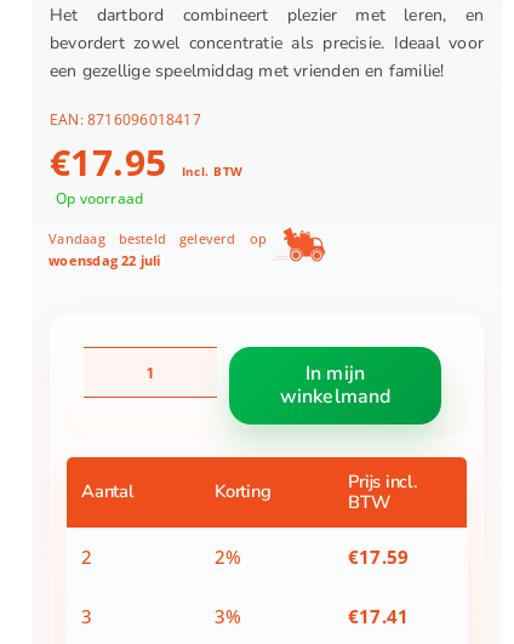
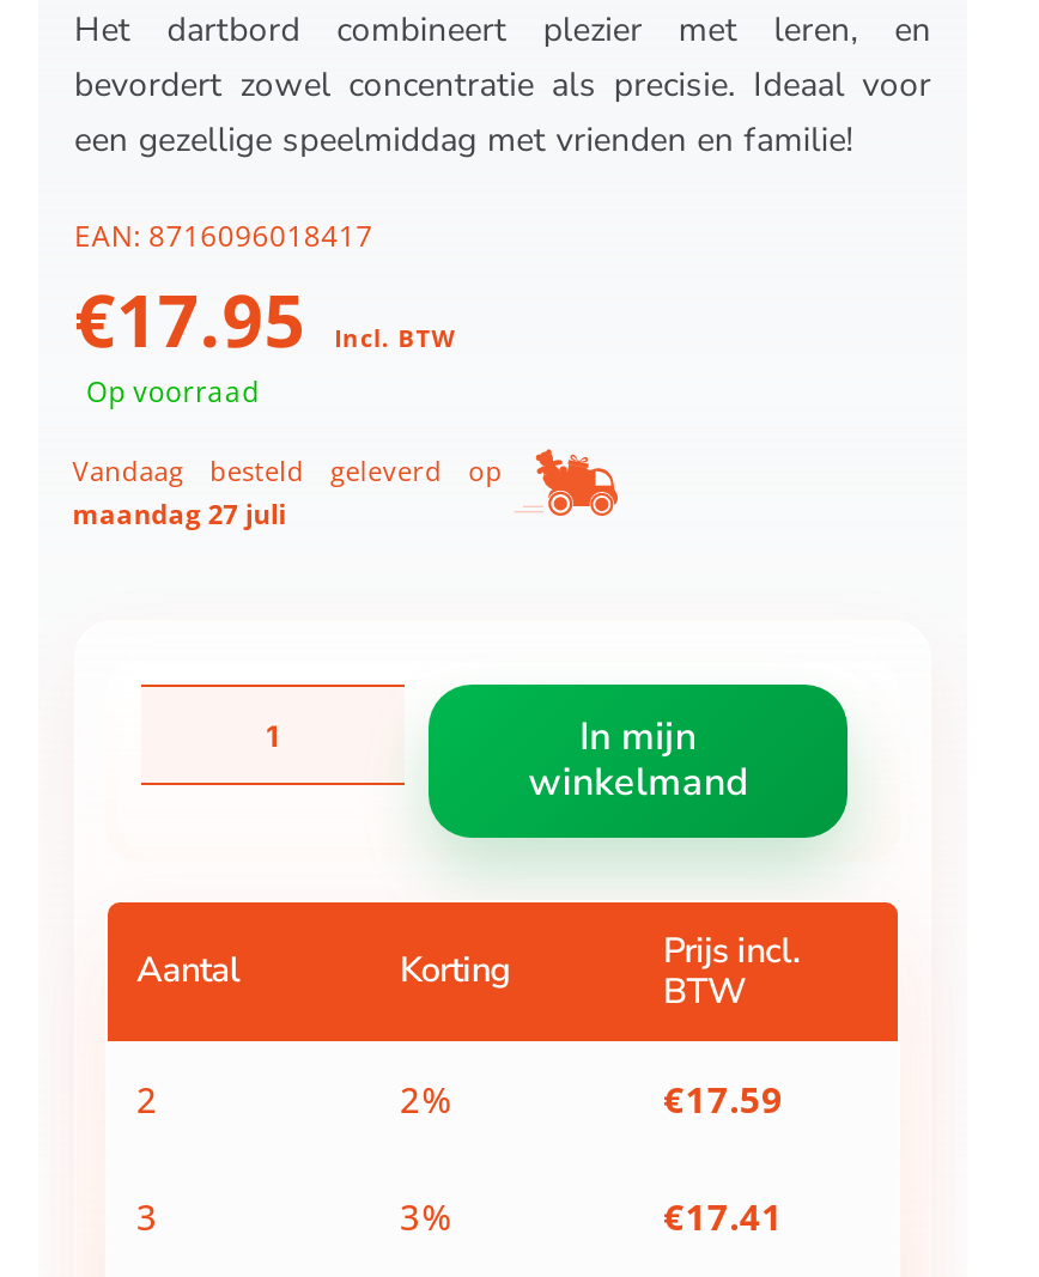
[49,252,161,270] woensdag 22 juli -> [72,497,286,533] maandag 27 juli

